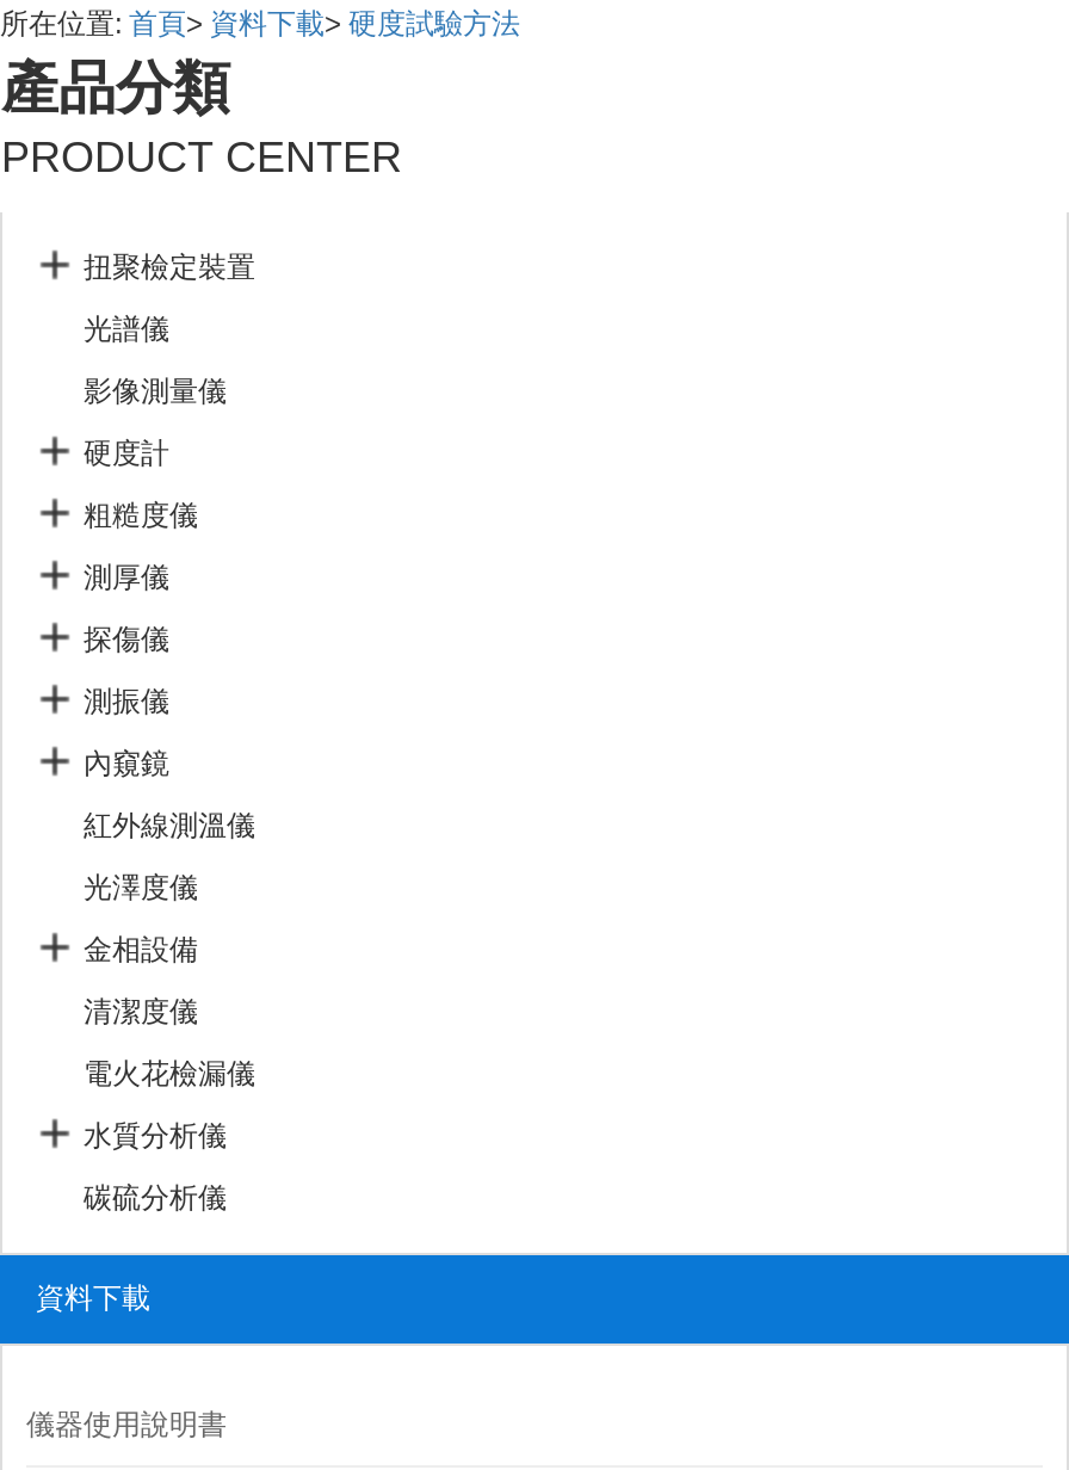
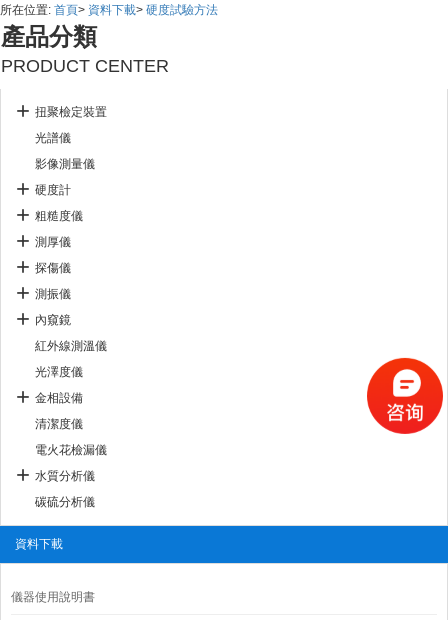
none -> [366,357,444,435] [image]

